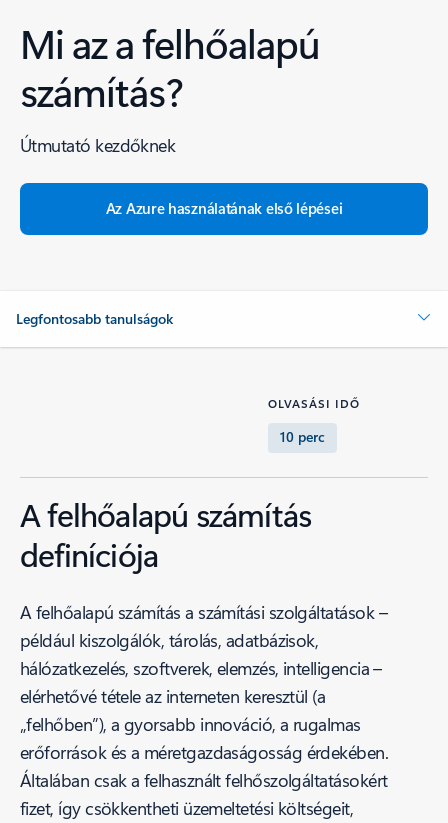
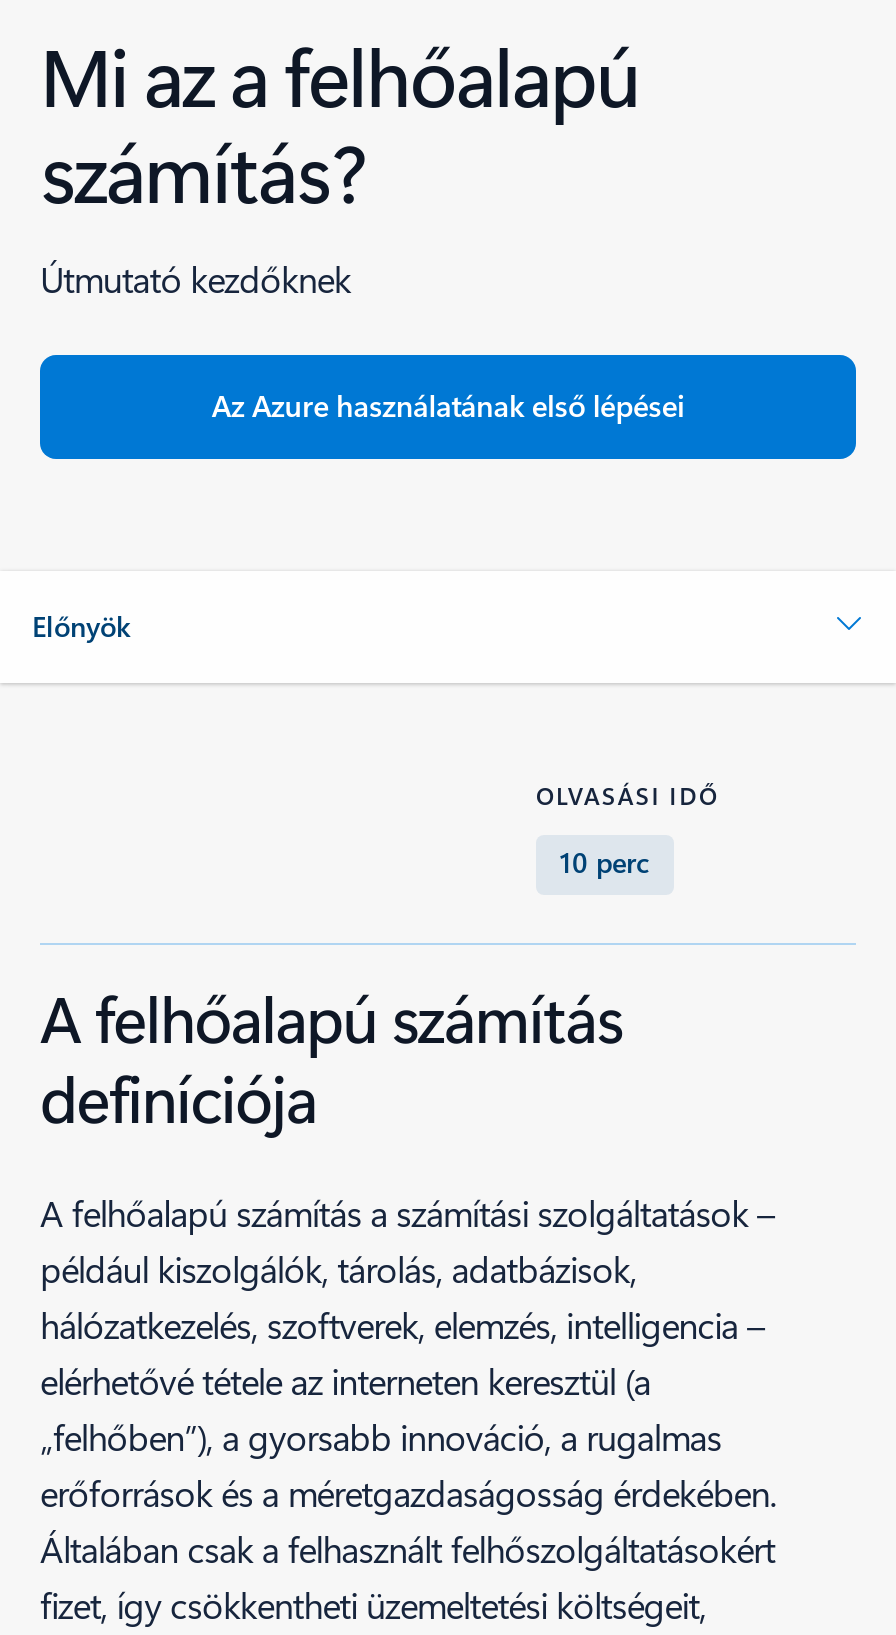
[16,309,173,328] Legfontosabb tanulságok -> [32,608,130,646] Előnyök

